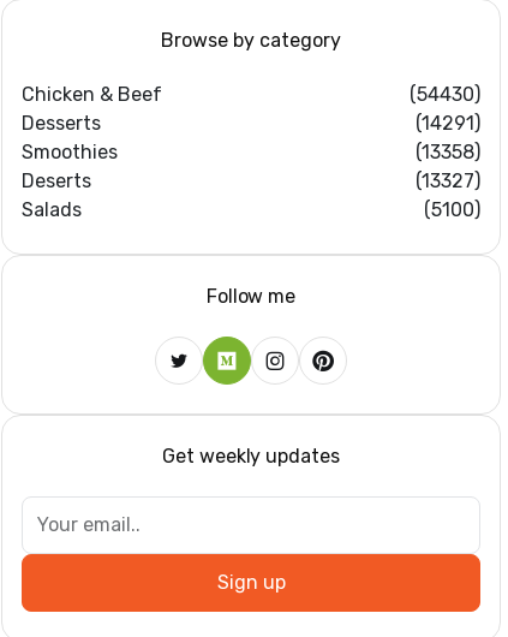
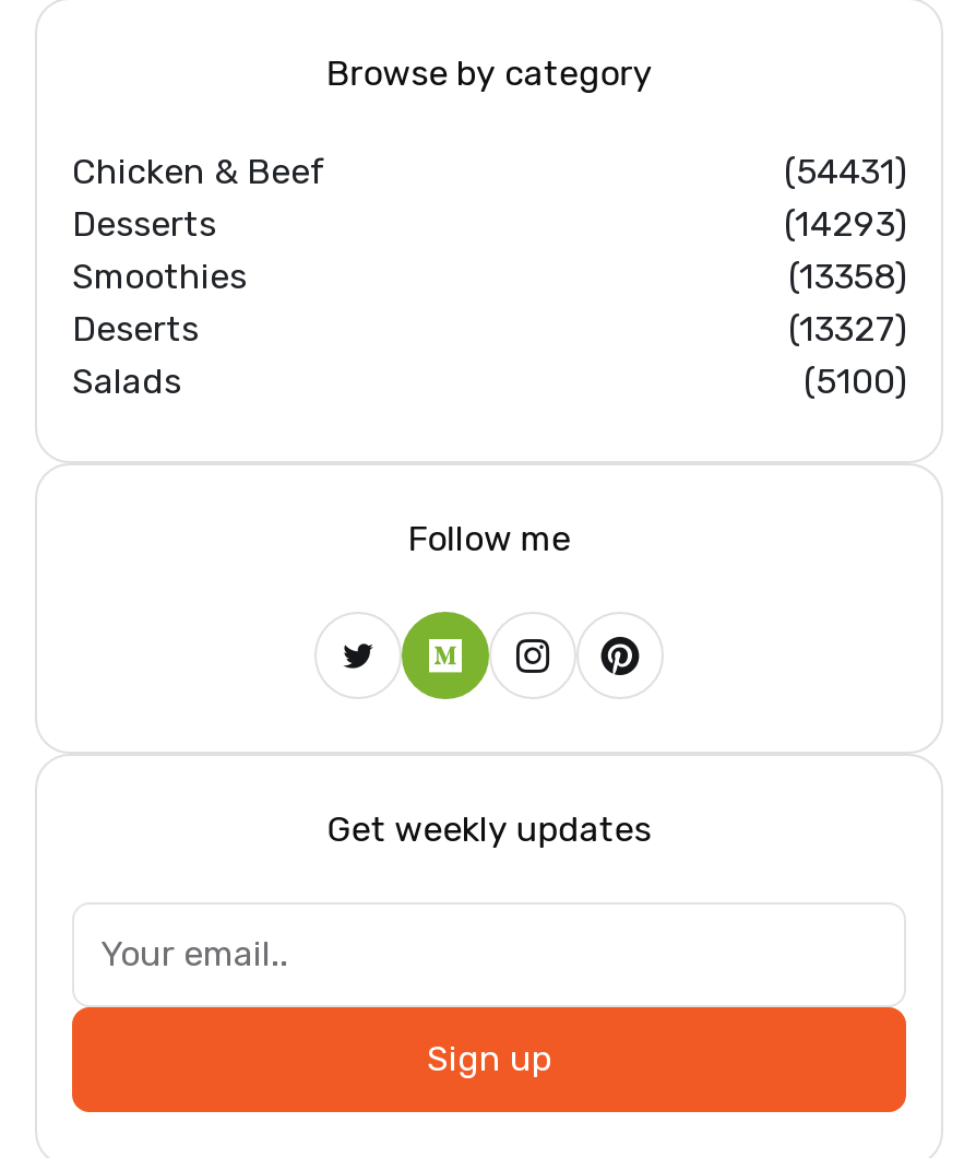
[410,83,480,106] (54430) -> [784,152,906,193] (54431)
[416,112,480,135] (14291) -> [784,204,906,246] (14293)

